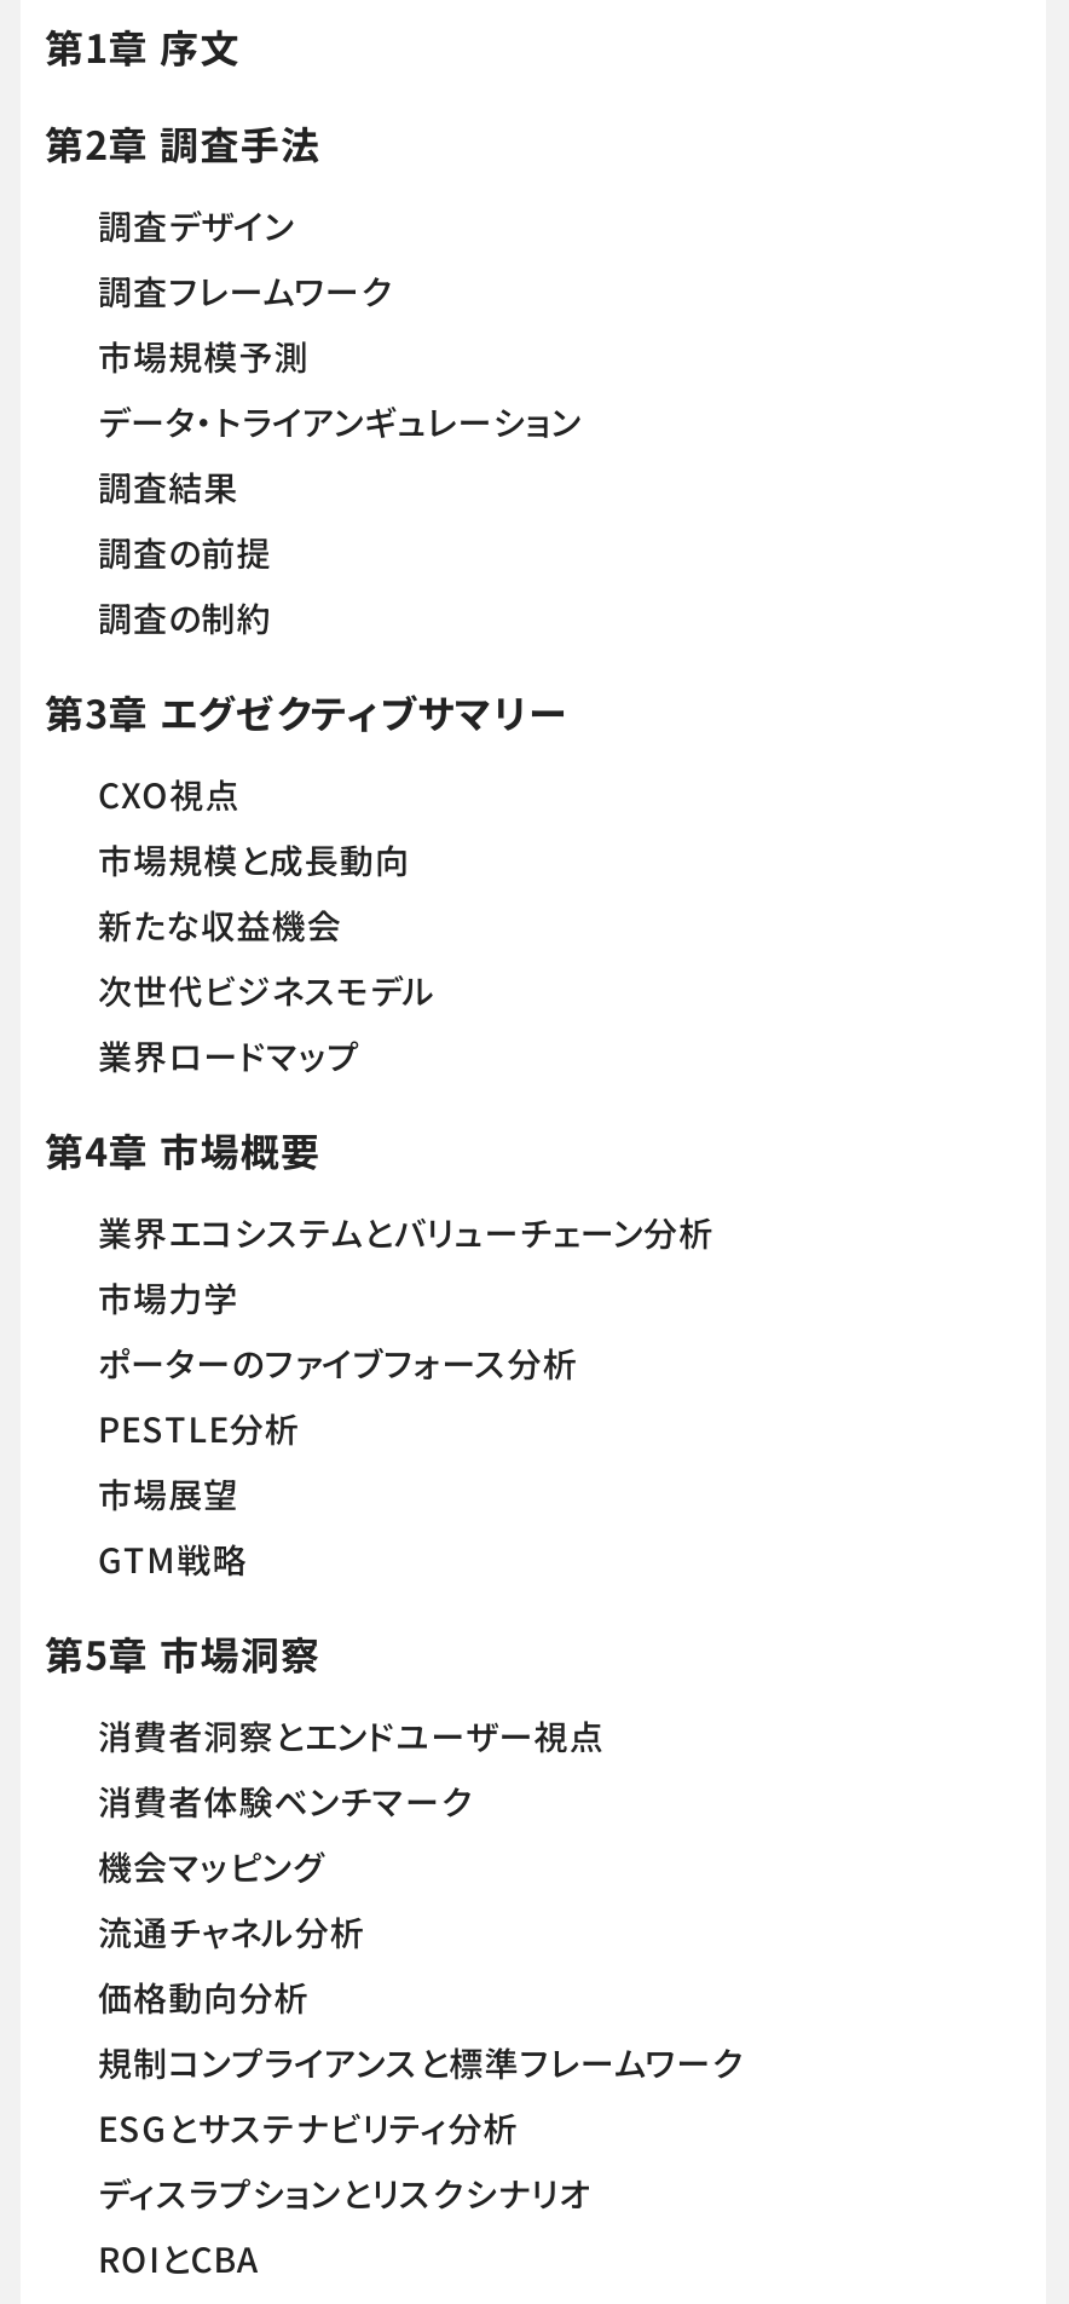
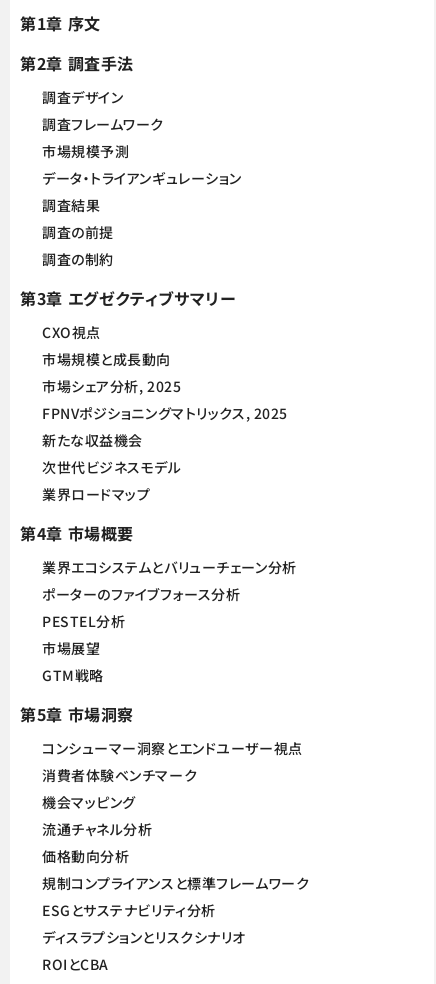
none -> [42,376,288,423] 市場シェア分析, 2025 | FPNVポジショニングマトリックス, 2025
moved [45,900,714,1256] -> [20,430,297,577]: 新たな収益機会 | 次世代ビジネスモデル | 業界ロードマップ | 第4章 市場概要 | 業界エコシステムとバリューチェーン分析
[98,1273,239,1321] 市場力学 -> none
[98,1404,300,1452] PESTLE分析 -> [42,611,125,631] PESTEL分析
[98,1711,604,1759] 消費者洞察とエンドユーザー視点 -> [42,738,303,758] コンシューマー洞察とエンドユーザー視点

